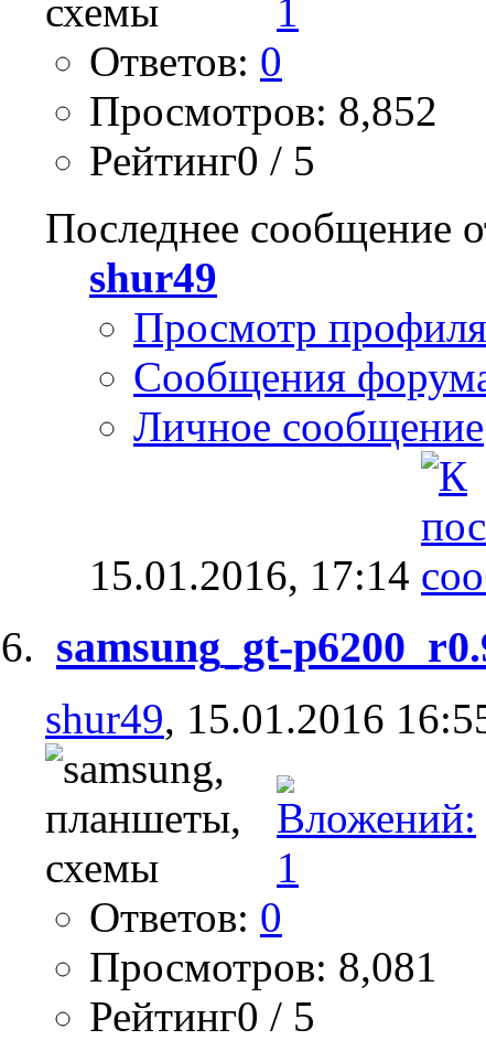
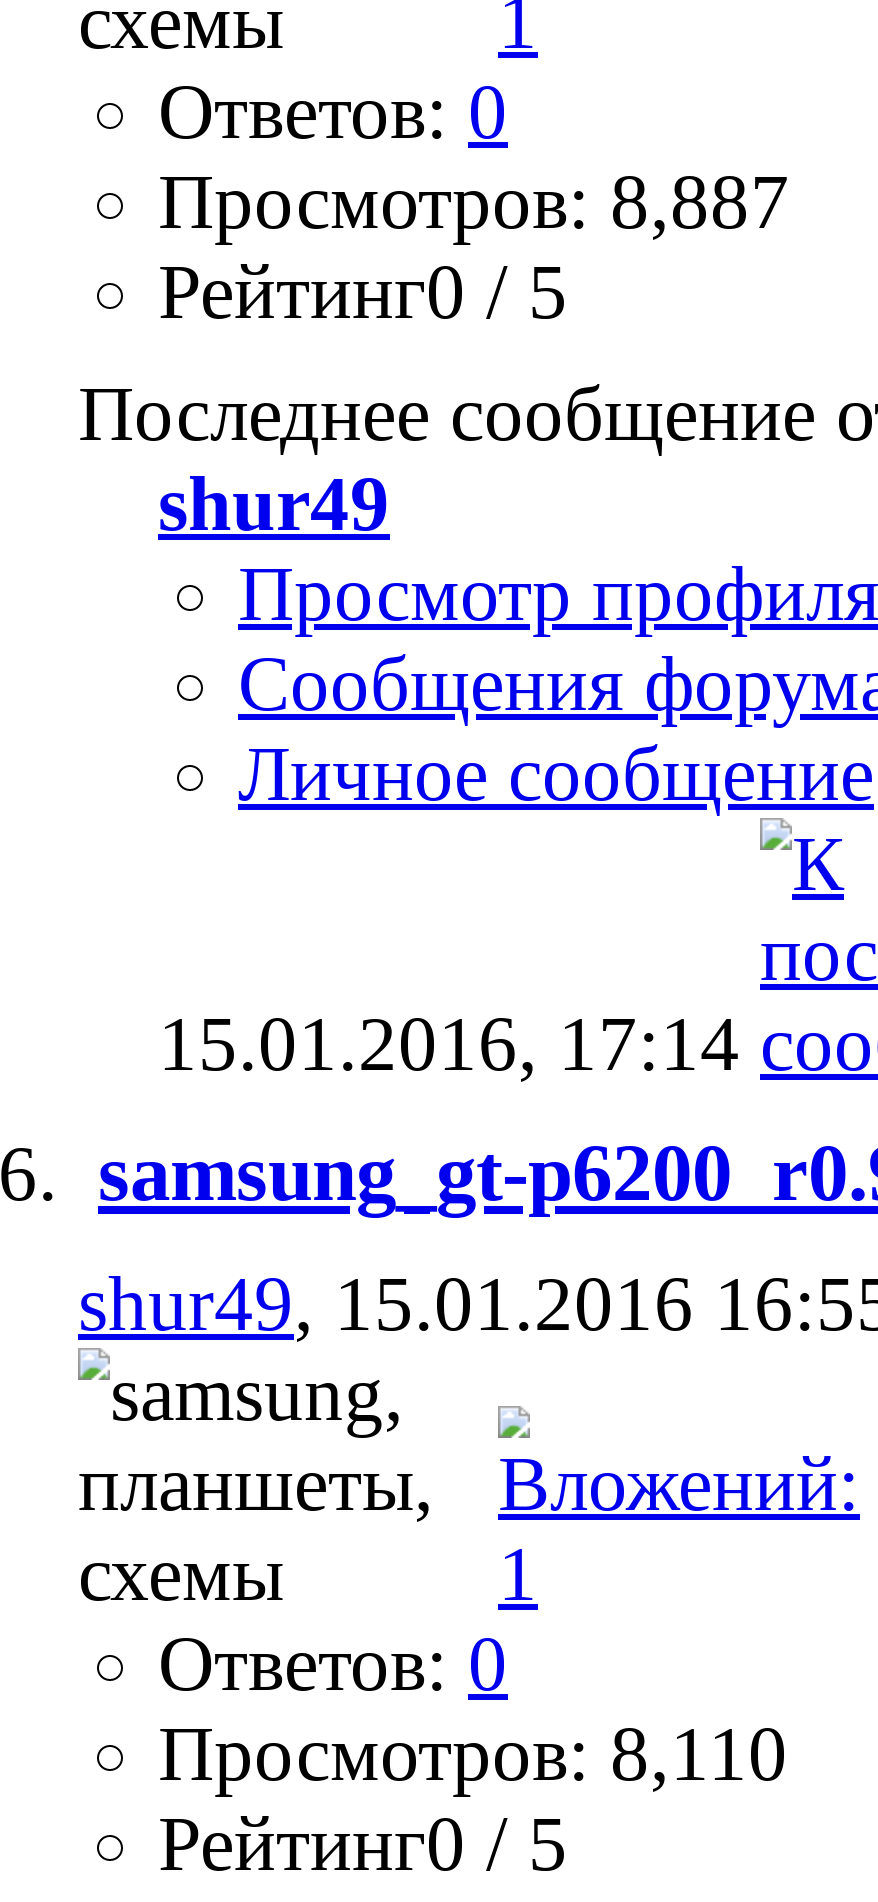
[89,87,438,135] Просмотров: 8,852 -> [158,159,790,245] Просмотров: 8,887
[89,943,438,990] Просмотров: 8,081 -> [158,1710,788,1796] Просмотров: 8,110

